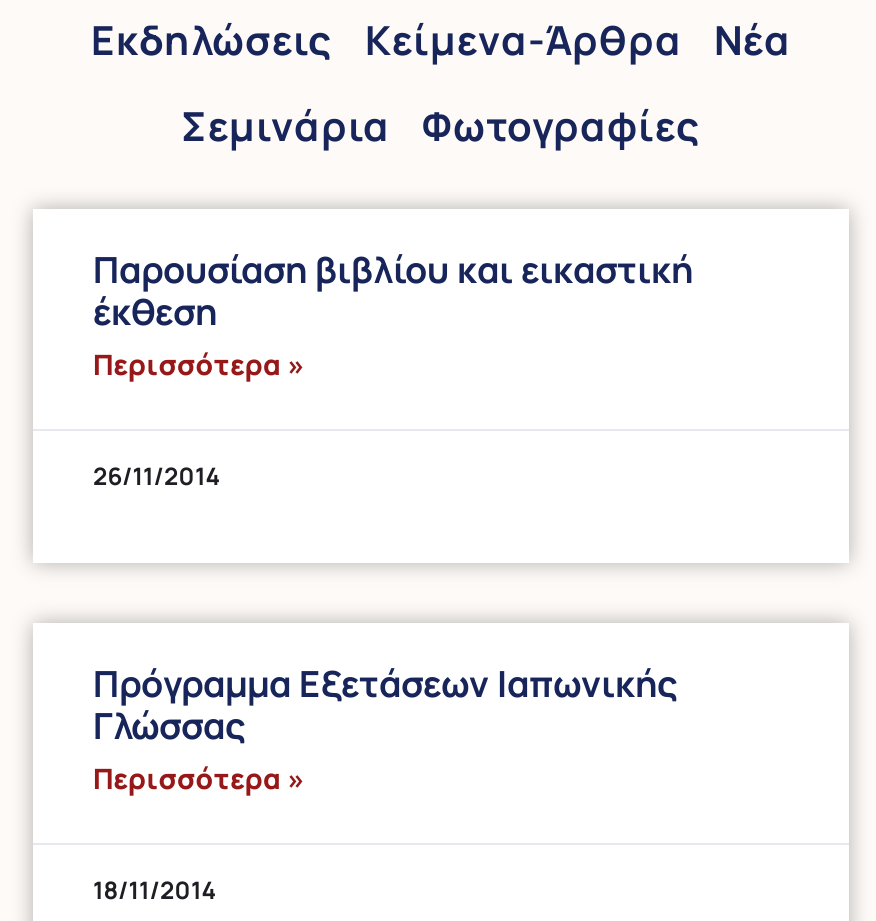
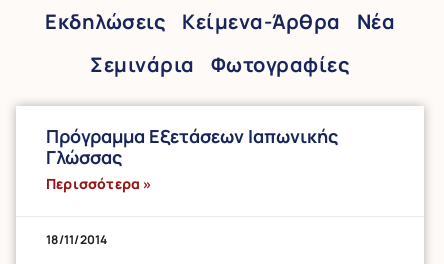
[93,245,693,493] Παρουσίαση βιβλίου και εικαστική | έκθεση | Περισσότερα » | 26/11/2014 -> none

